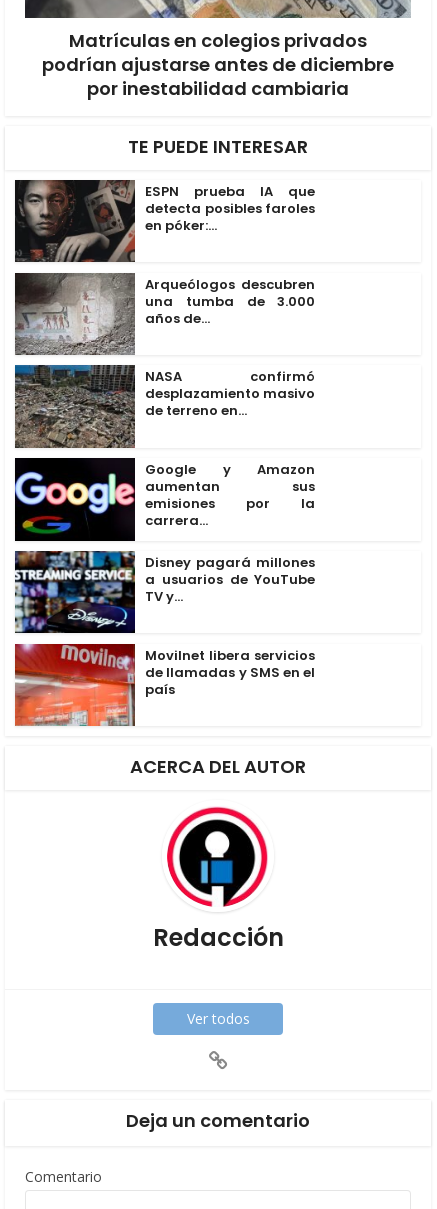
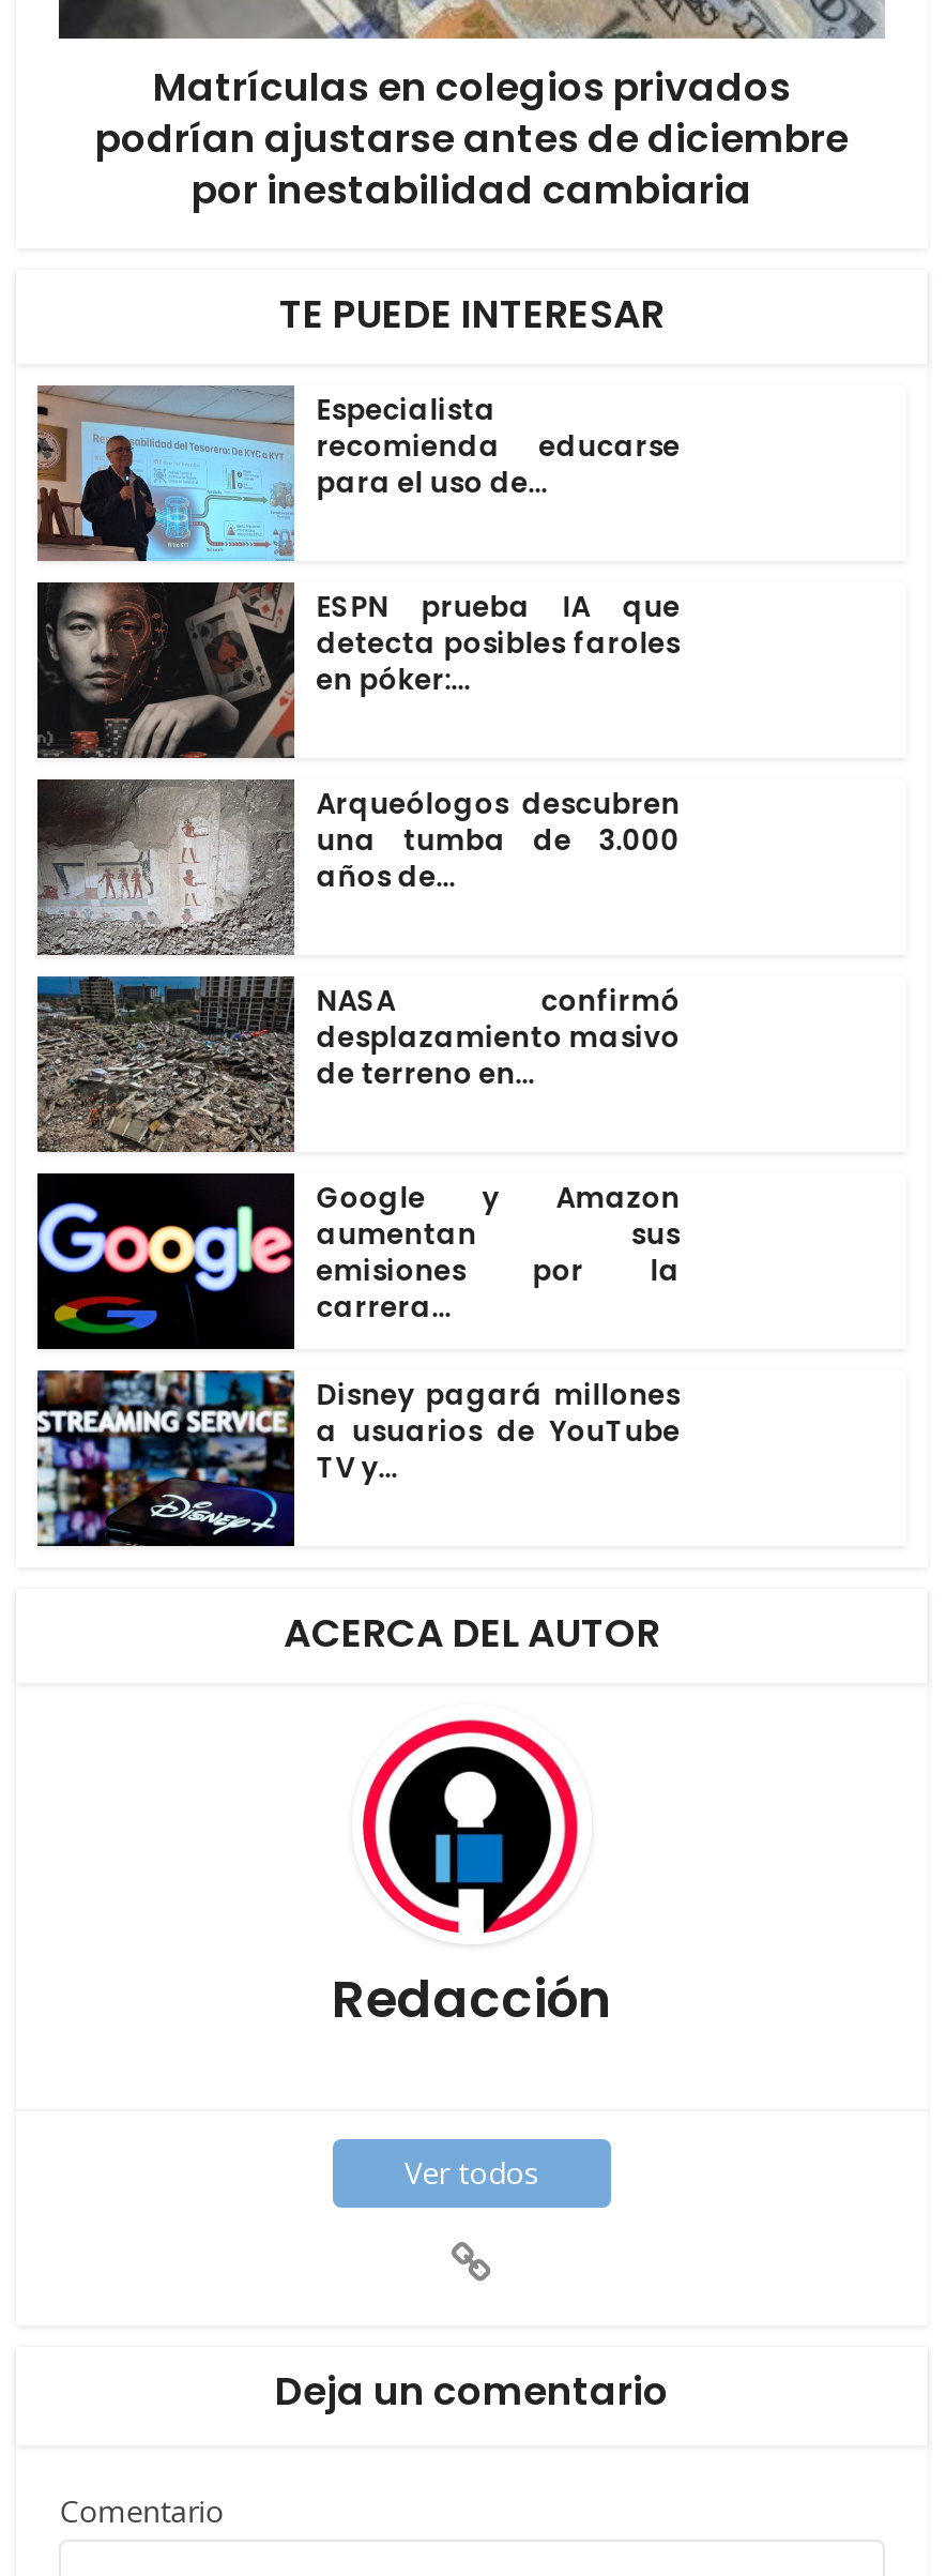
none -> [35,383,680,563] [image] | Especialista | recomienda educarse | para el uso de...
moved [13,174,315,606] -> [33,570,680,1489]: [image] | ESPN prueba IA que | detecta posibles faroles | ... | a usuarios de YouTube | TV y...
[14,643,315,727] [image] | Movilnet libera servicios | de llamadas y SMS en el | país -> none

